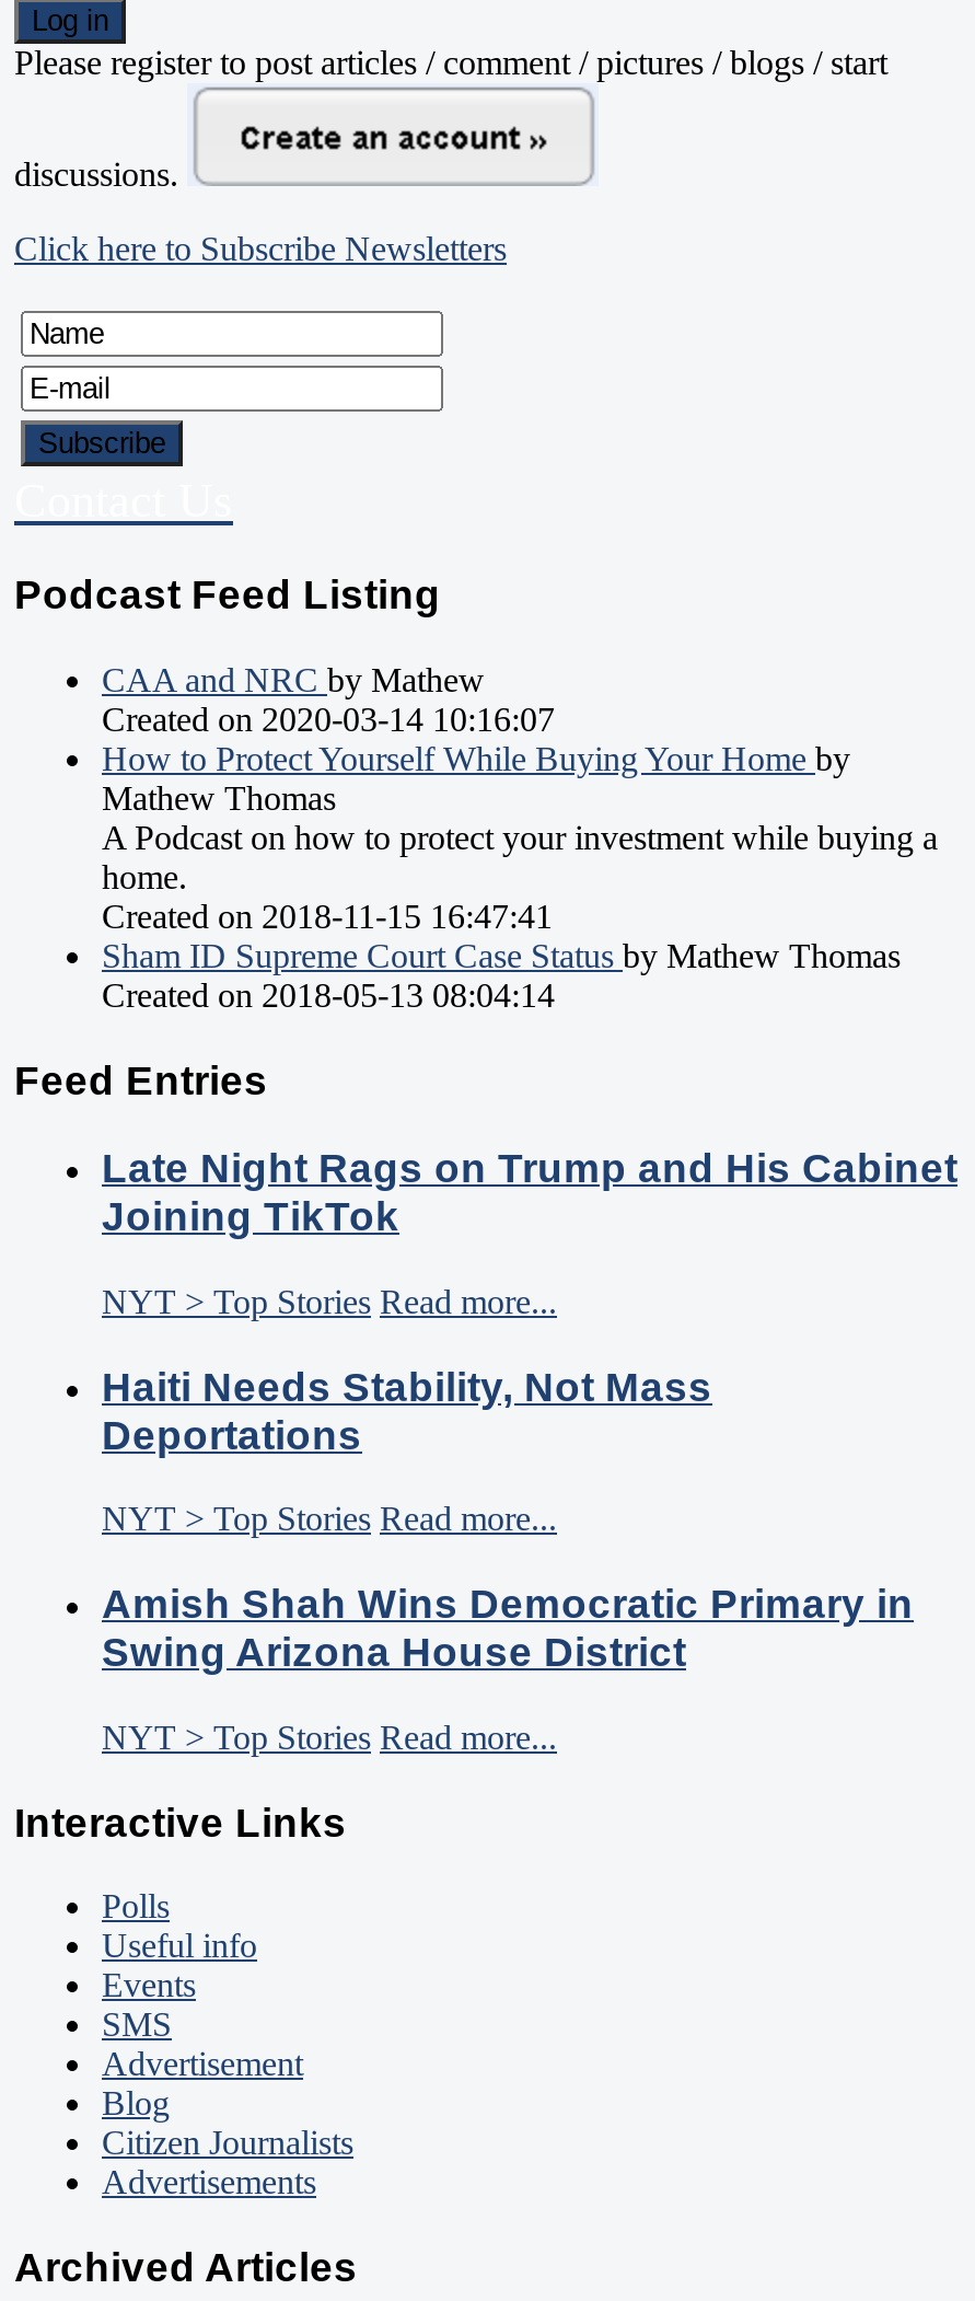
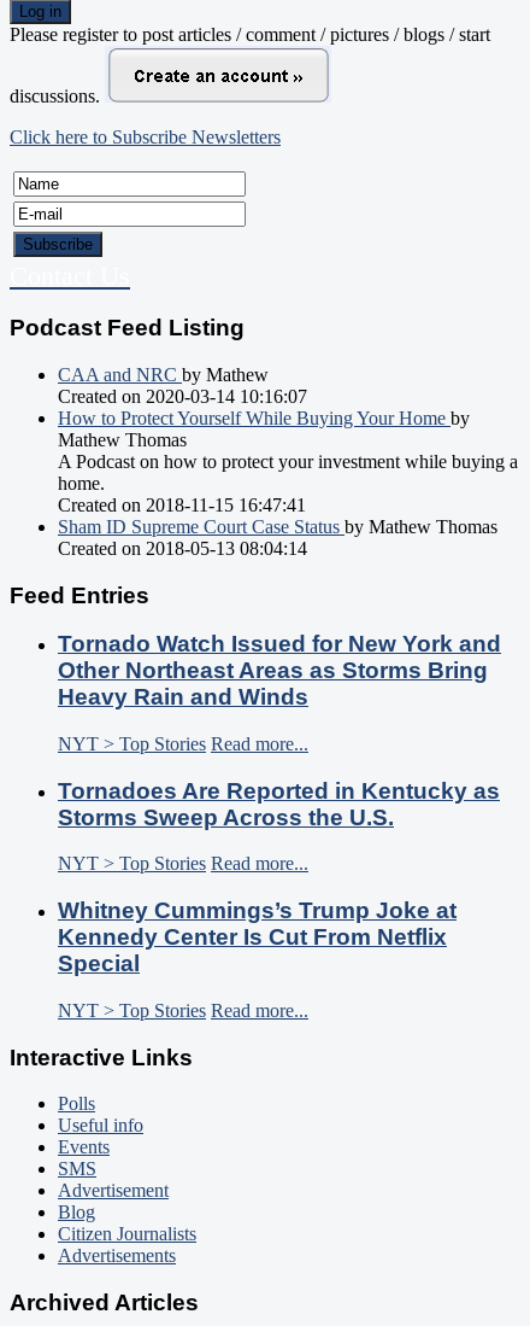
[102,1145,957,1240] Late Night Rags on Trump and His Cabinet | Joining TikTok -> [58,631,501,710] Tornado Watch Issued for New York and | Other Northeast Areas as Storms Bring | Heavy Rain and Winds
[102,1363,712,1457] Haiti Needs Stability, Not Mass | Deportations -> [58,778,500,830] Tornadoes Are Reported in Kentucky as | Storms Sweep Across the U.S.
[102,1581,914,1675] Amish Shah Wins Democratic Primary in | Swing Arizona House District -> [58,898,457,976] Whitney Cummings’s Trump Joke at | Kennedy Center Is Cut From Netflix | Special

